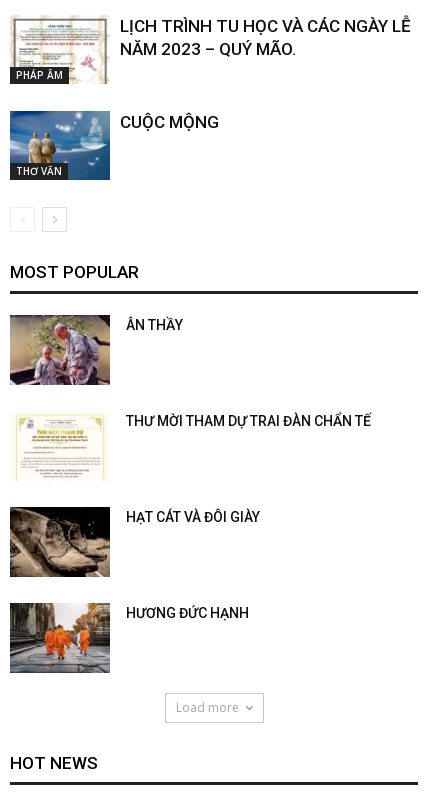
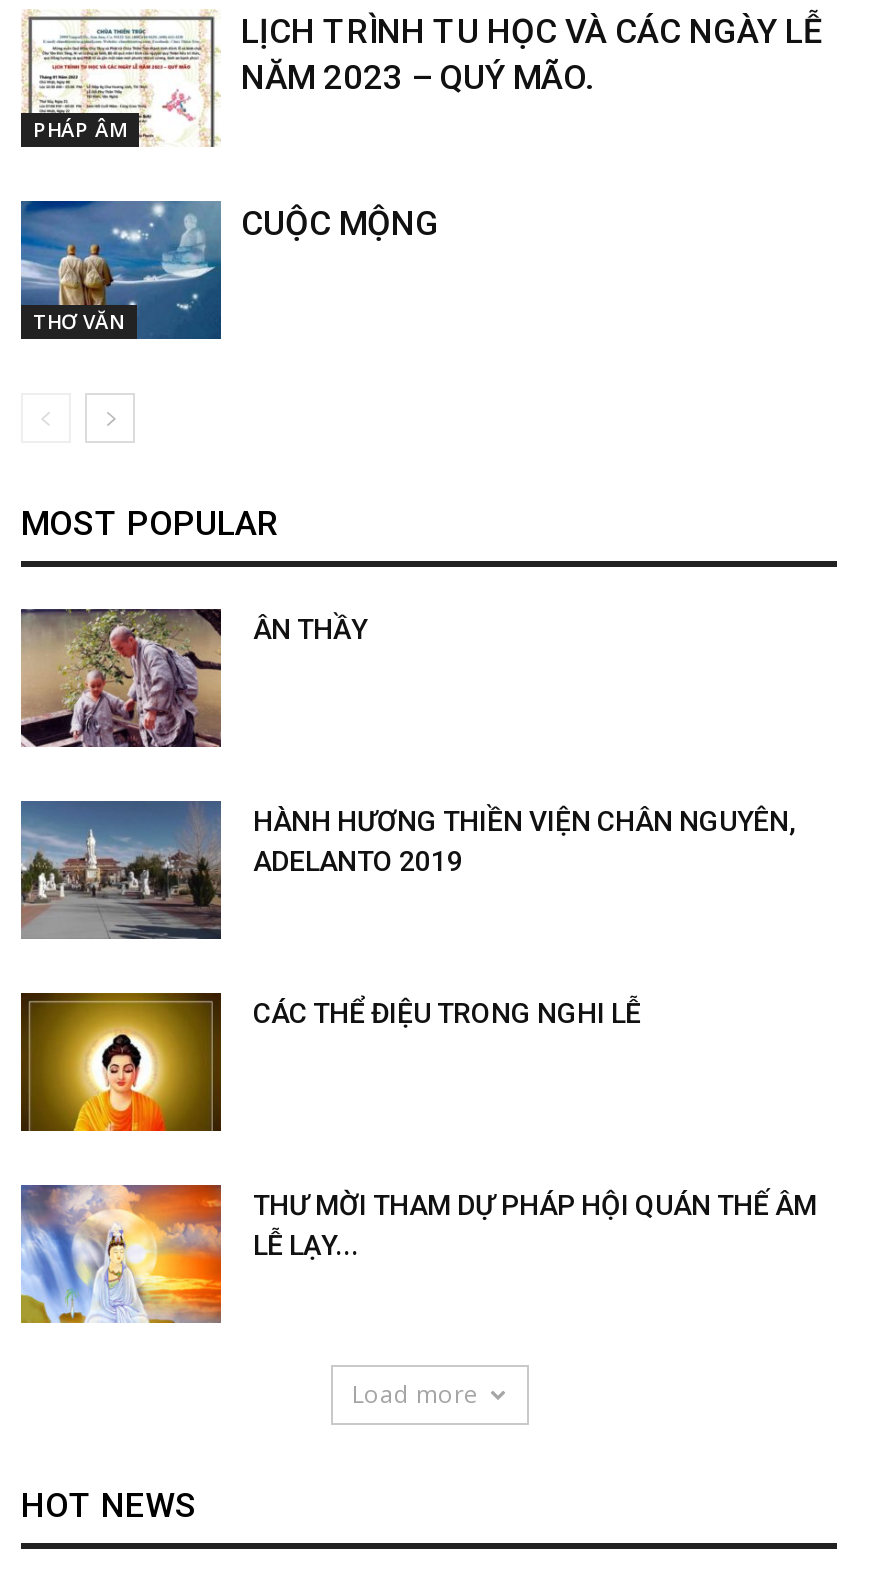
[10,411,371,480] [image] | THƯ MỜI THAM DỰ TRAI ĐÀN CHẨN TẾ -> [19,799,795,941] [image] | HÀNH HƯƠNG THIỀN VIỆN CHÂN NGUYÊN, | ADELANTO 2019
[9,506,260,578] [image] | HẠT CÁT VÀ ĐÔI GIÀY -> [19,991,641,1133] [image] | CÁC THỂ ĐIỆU TRONG NGHI LỄ
[9,602,249,674] [image] | HƯƠNG ĐỨC HẠNH -> [19,1183,817,1325] [image] | THƯ MỜI THAM DỰ PHÁP HỘI QUÁN THẾ ÂM | LỄ LẠY...

